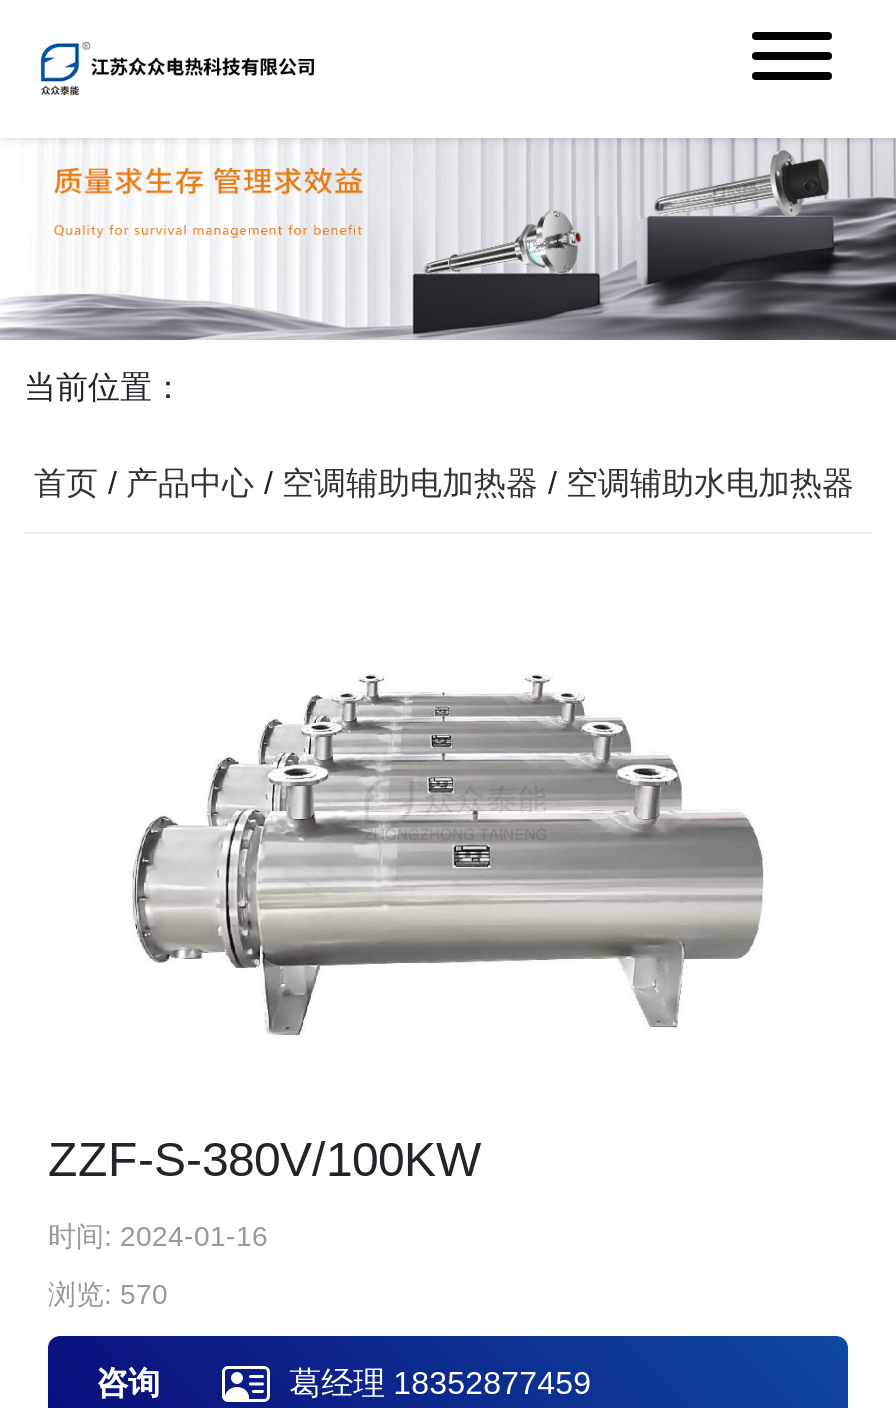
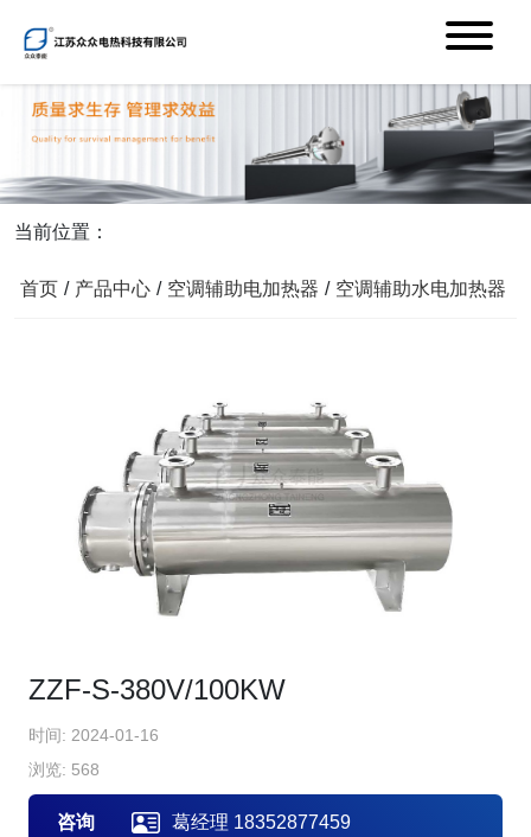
[48,1277,168,1309] 浏览: 570 -> [28,759,100,778] 浏览: 568

